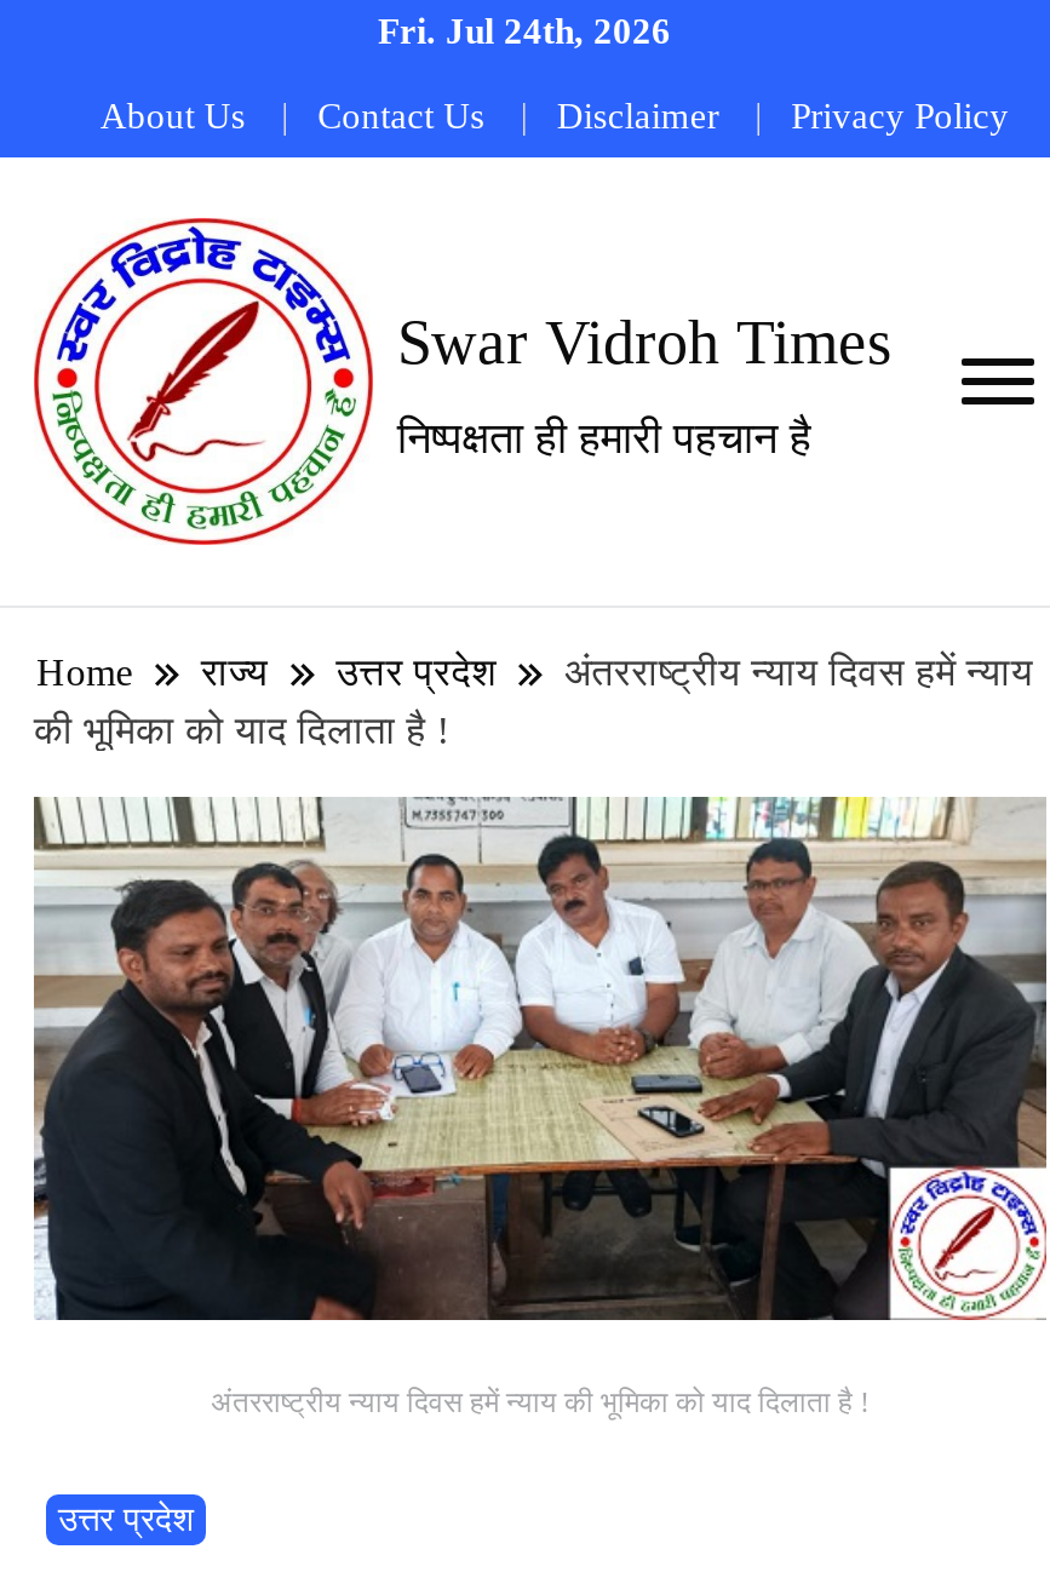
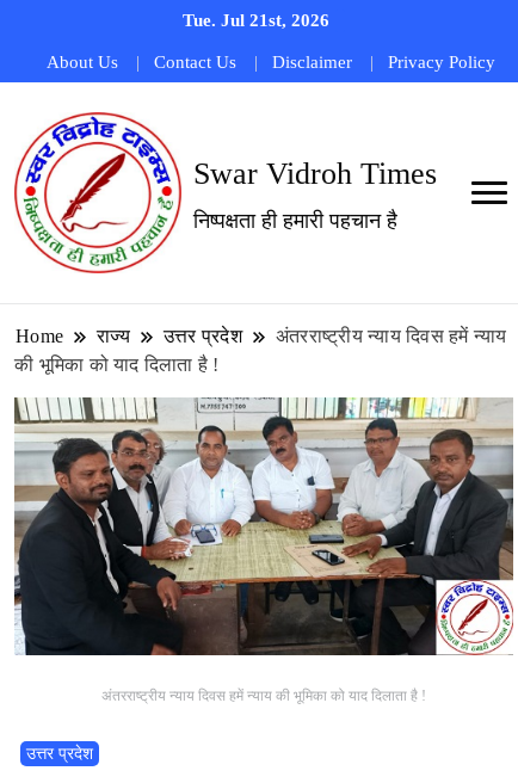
[378,12,671,51] Fri. Jul 24th, 2026 -> [183,11,329,30] Tue. Jul 21st, 2026

